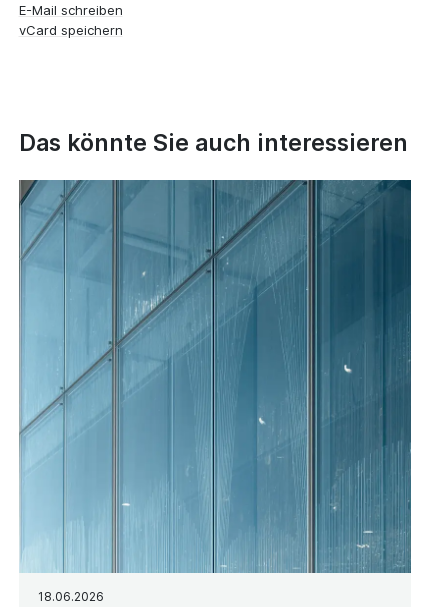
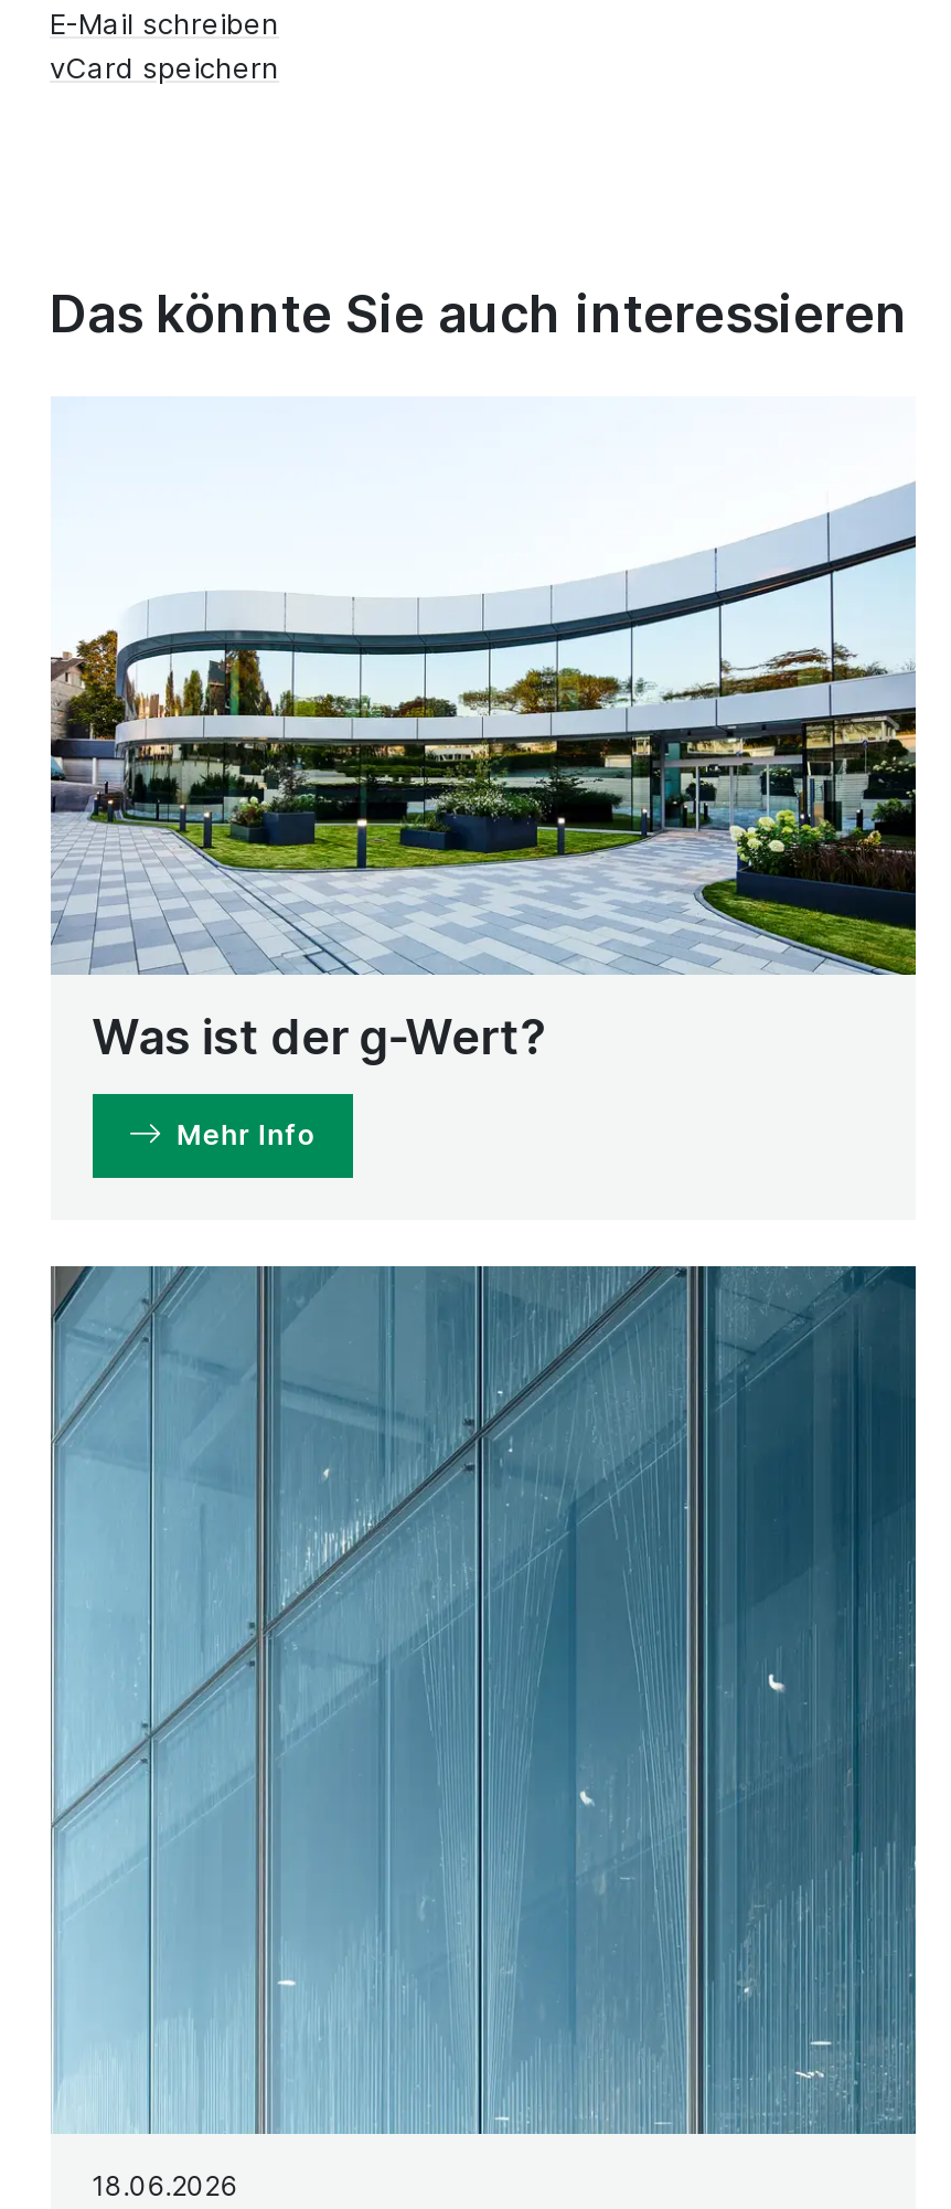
none -> [51,481,918,1152] [image] | Was ist der g-Wert? | Mehr Info

